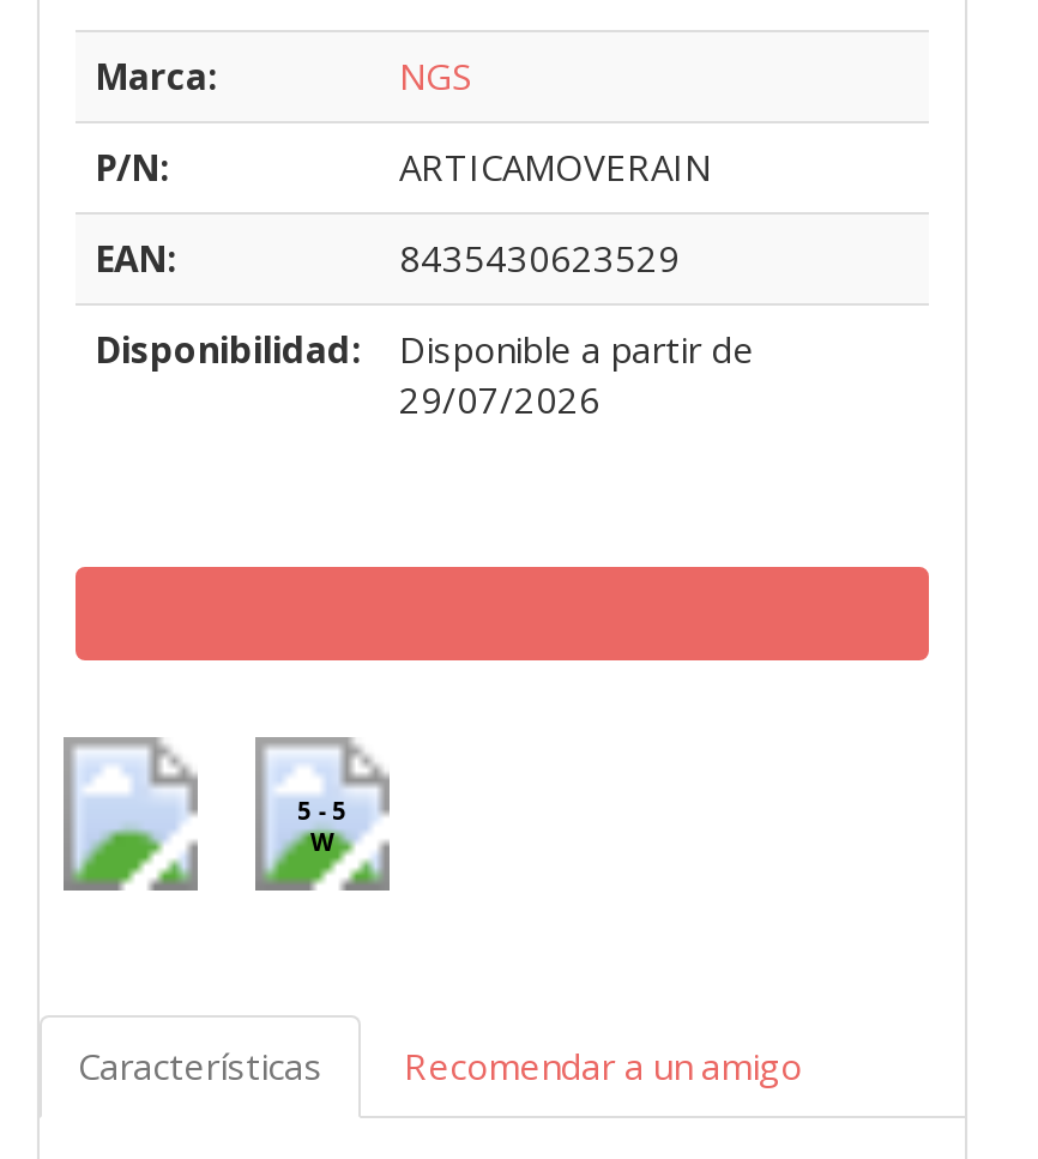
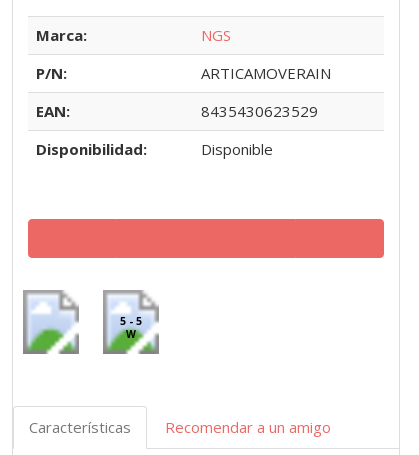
[399,325,754,424] Disponible a partir de | 29/07/2026 -> [201,139,273,159] Disponible

